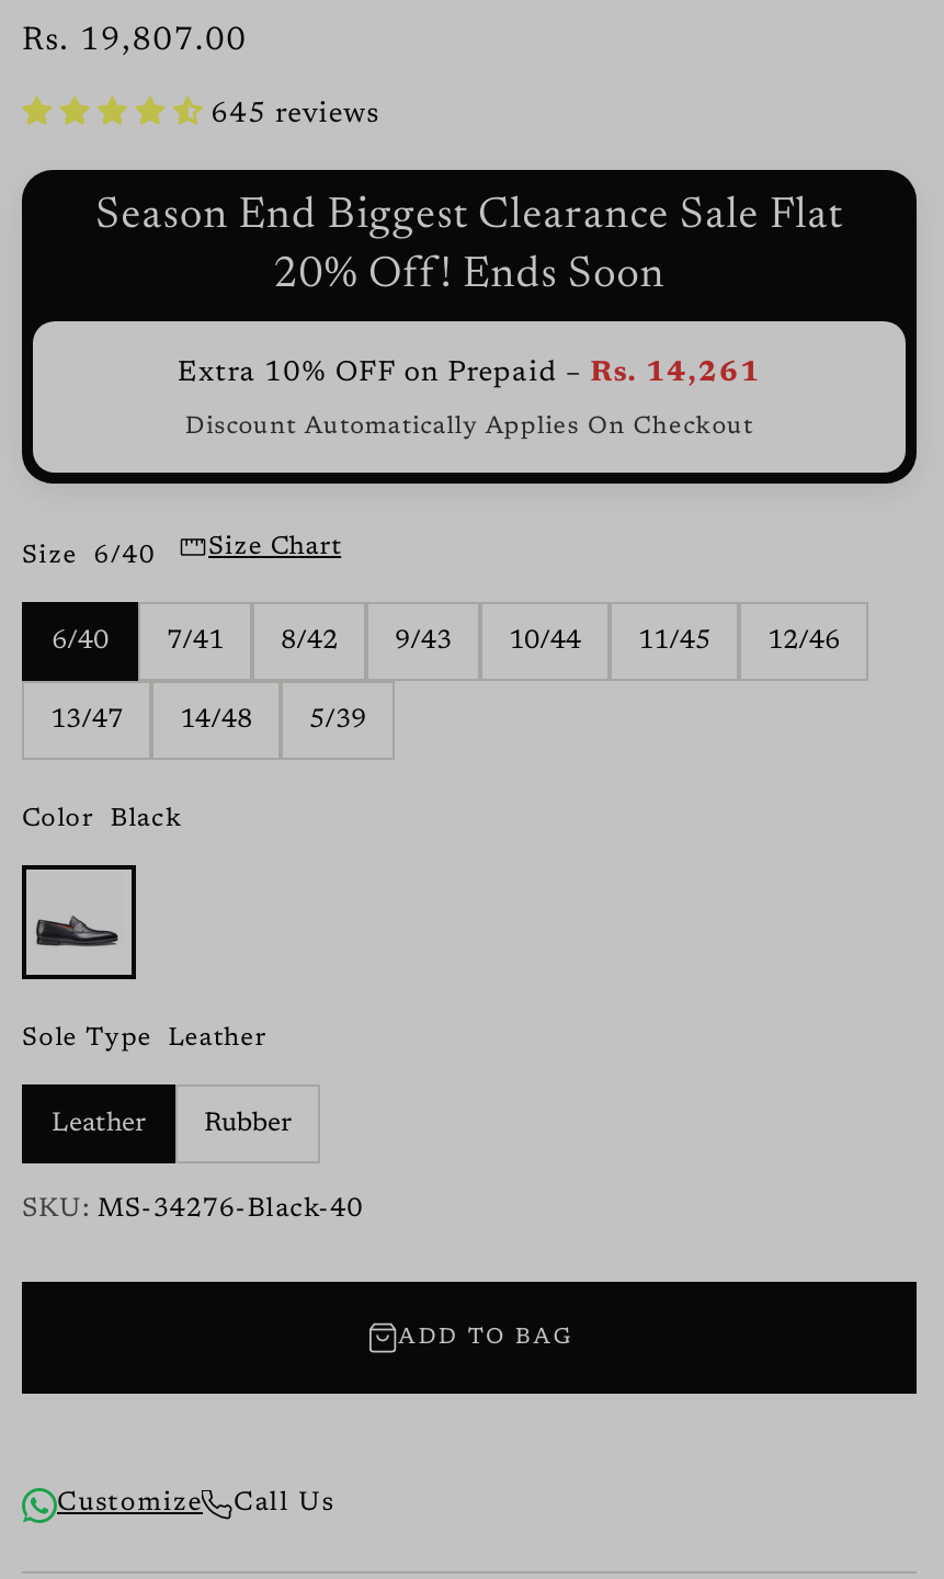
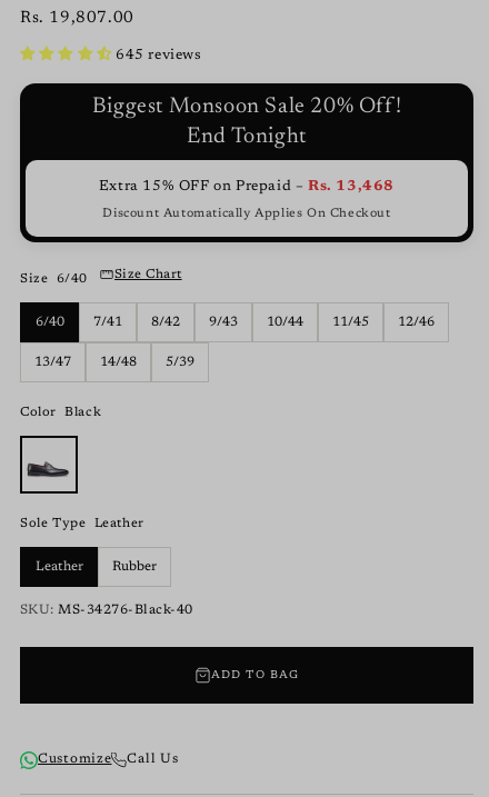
[96,194,843,297] Season End Biggest Clearance Sale Flat | 20% Off! Ends Soon -> [92,96,401,148] Biggest Monsoon Sale 20% Off! | End Tonight
[177,359,761,387] Extra 10% OFF on Prepaid – Rs. 14,261 -> [99,179,395,193] Extra 15% OFF on Prepaid – Rs. 13,468

